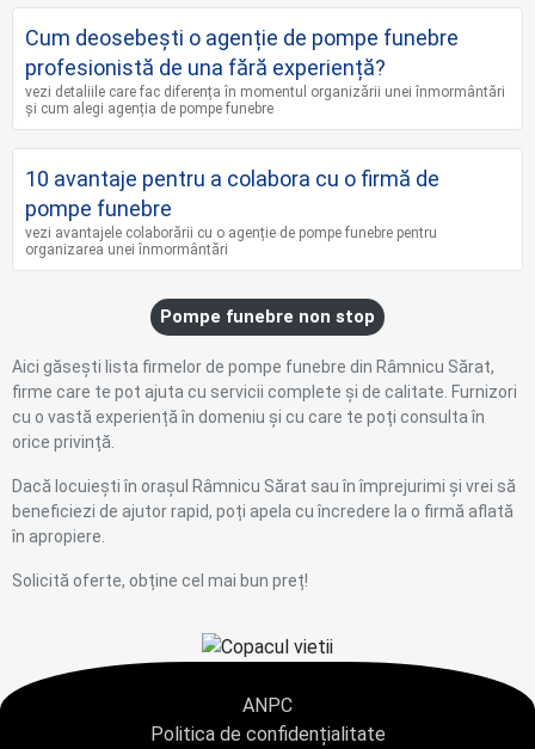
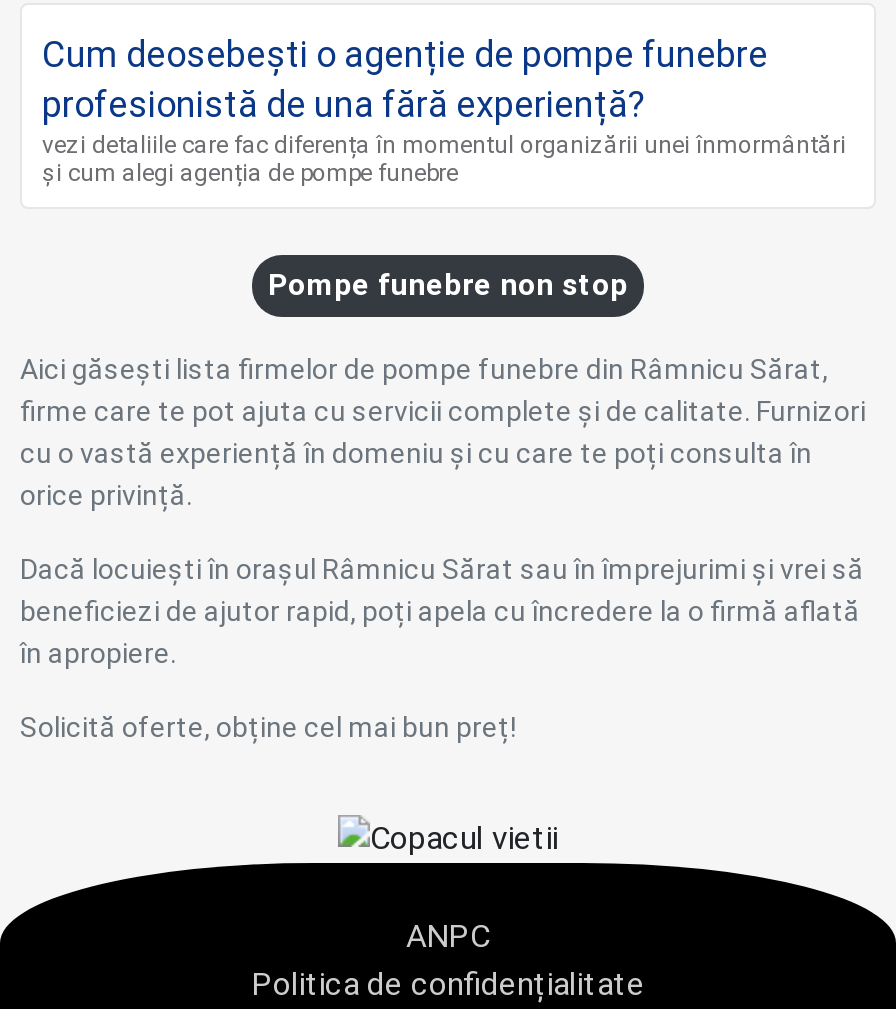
[25,166,439,258] 10 avantaje pentru a colabora cu o firmă de | pompe funebre | vezi avantajele colaborării cu o agenție de pompe funebre pentru | organizarea unei înmormântări -> none

